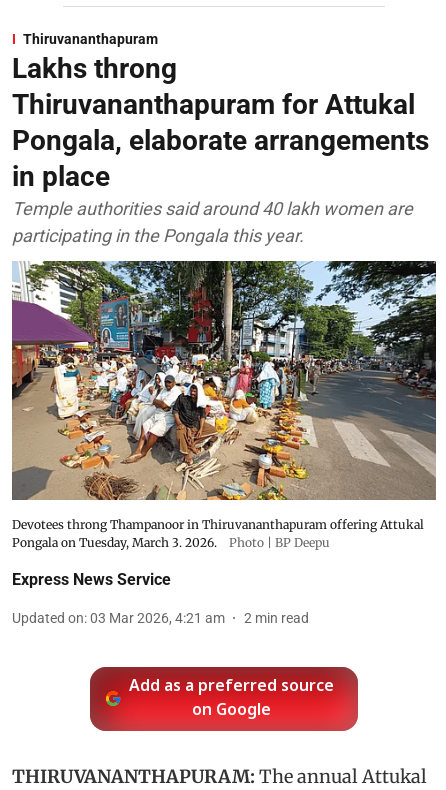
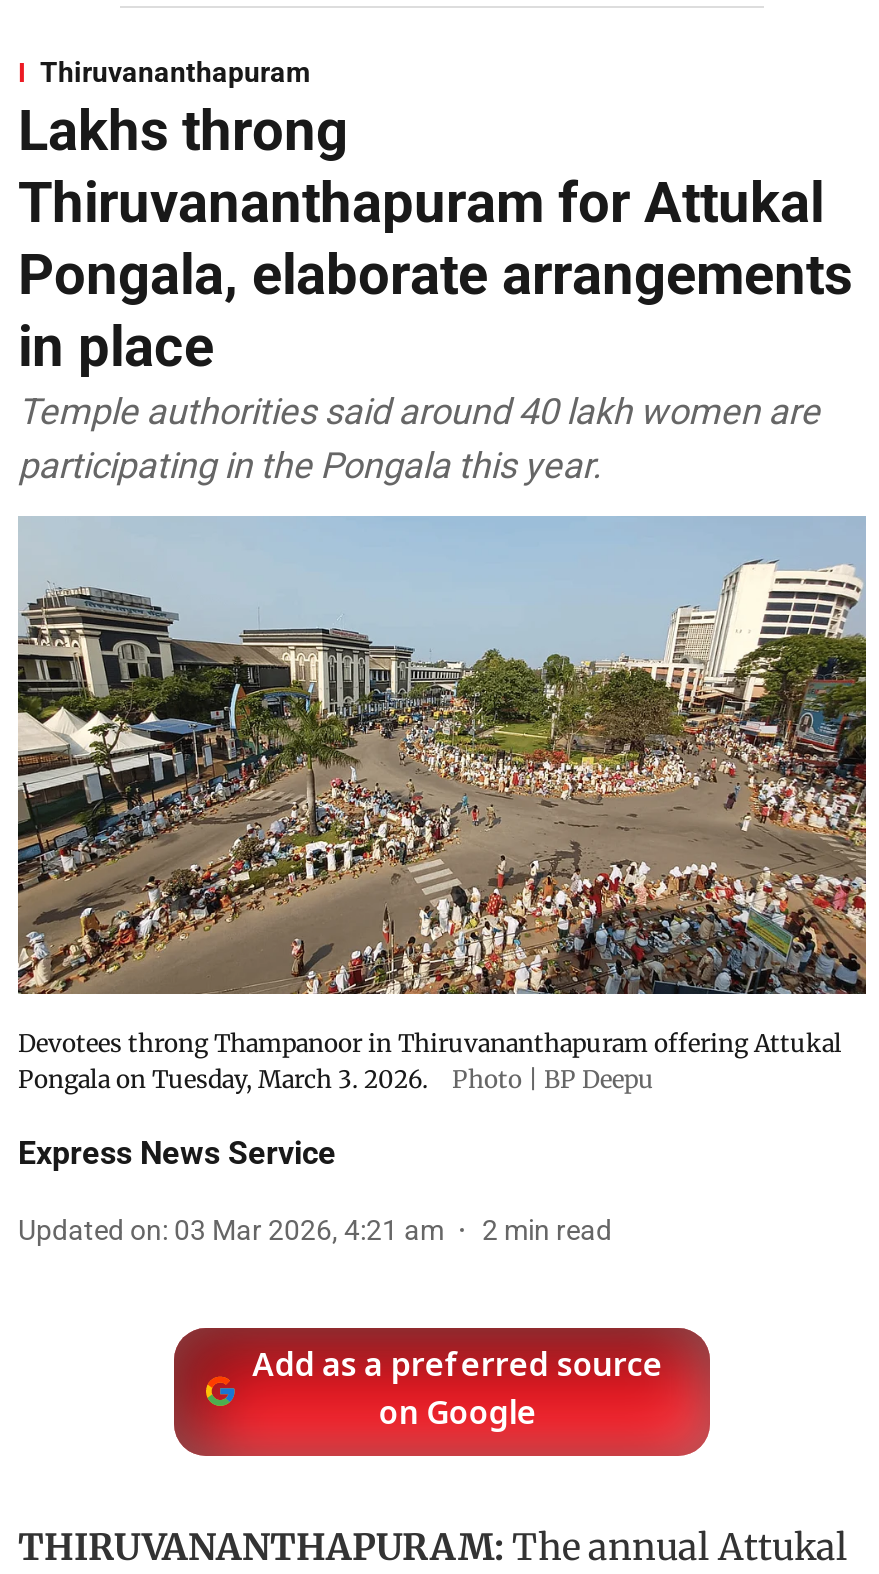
[11,260,437,501] [image] -> [16,516,868,996] [image]

